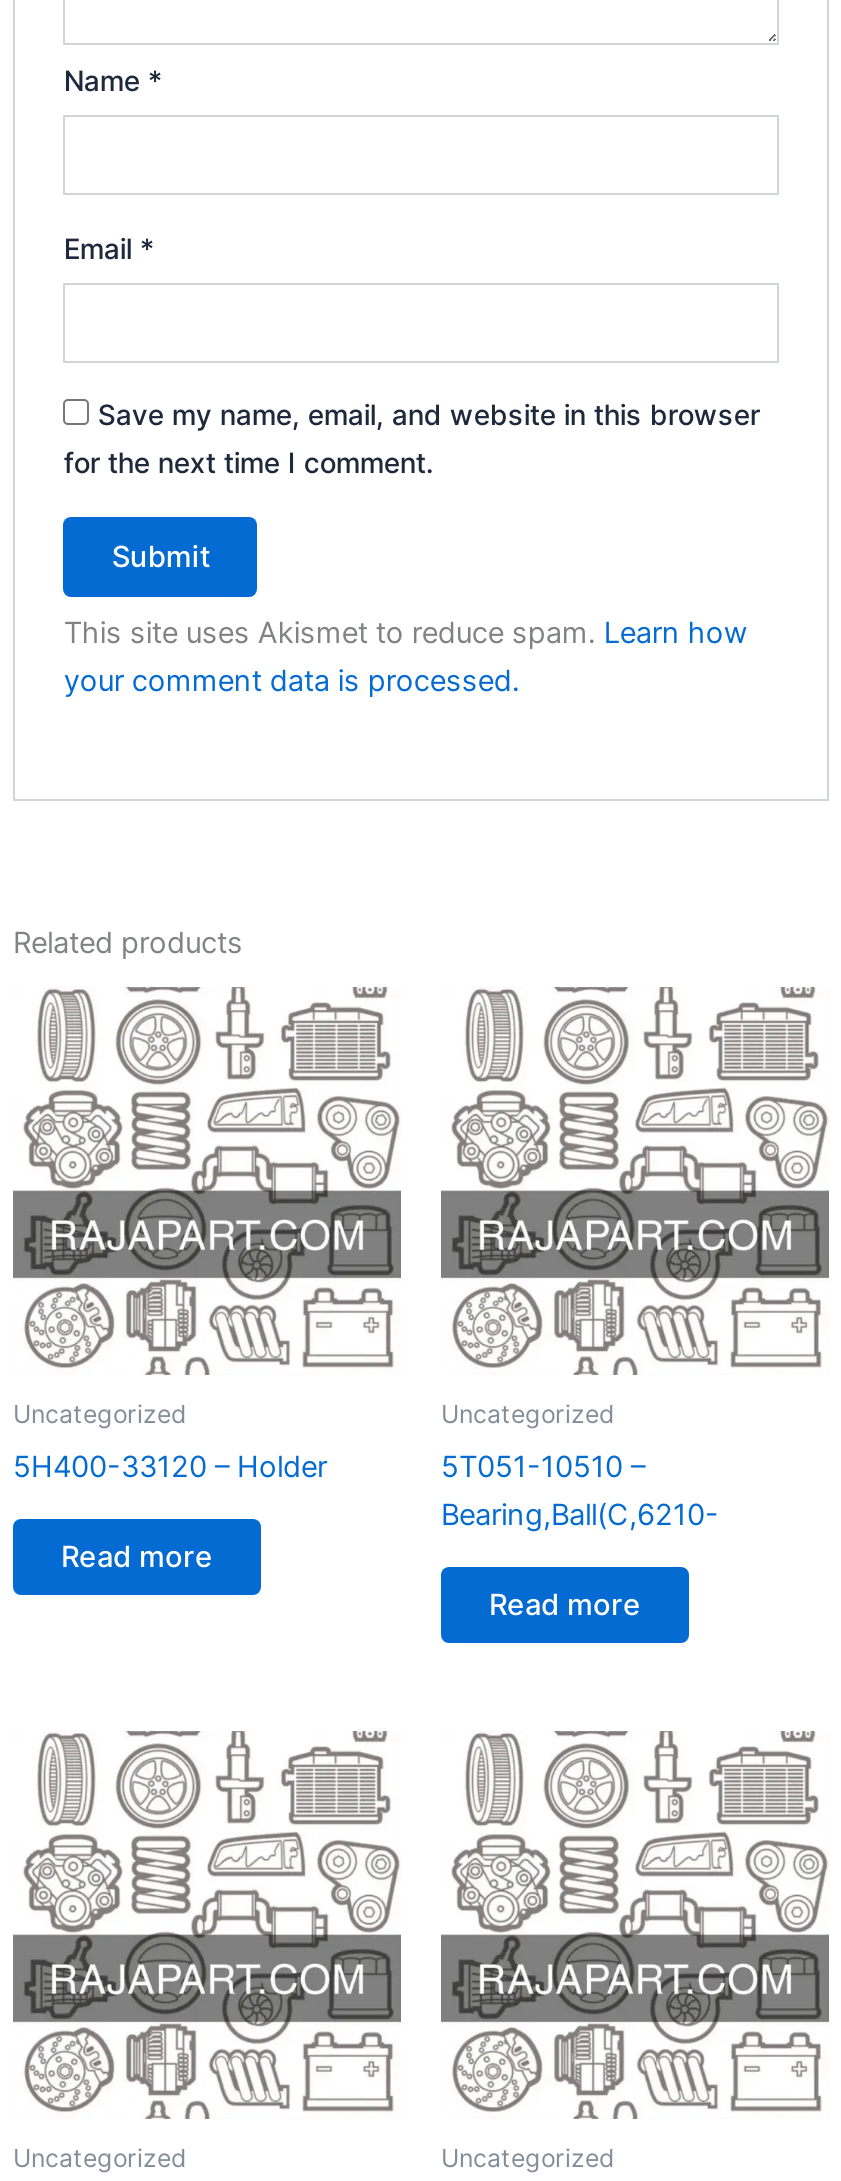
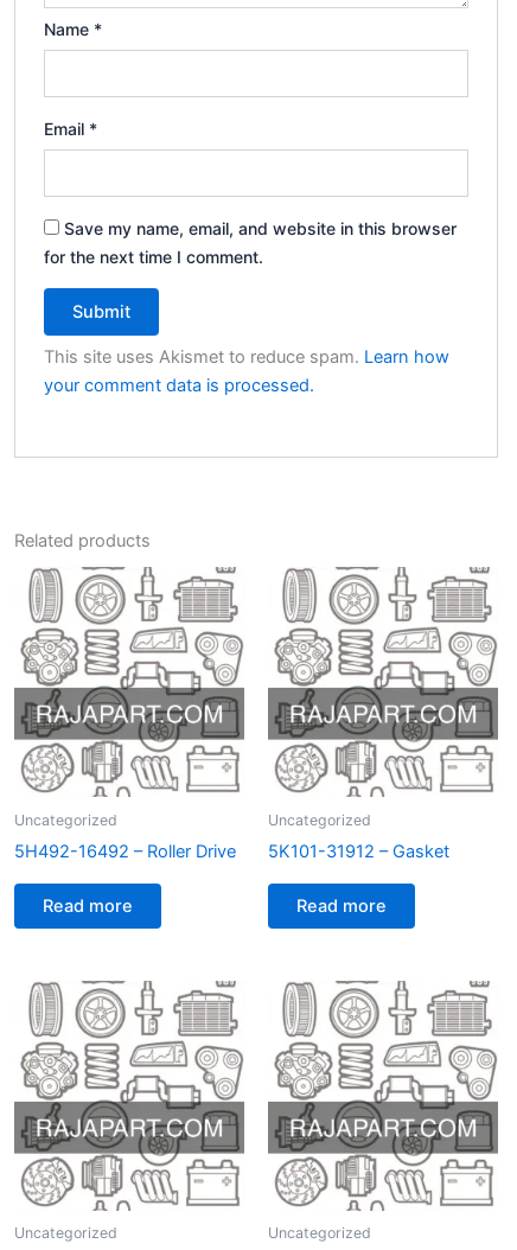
[13,1448,327,1484] 5H400-33120 – Holder -> [14,841,236,862] 5H492-16492 – Roller Drive
[441,1448,719,1532] 5T051-10510 – | Bearing,Ball(C,6210- -> [268,841,449,862] 5K101-31912 – Gasket

